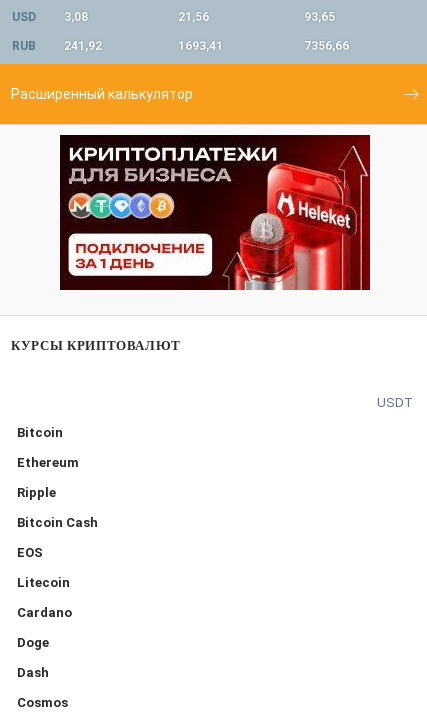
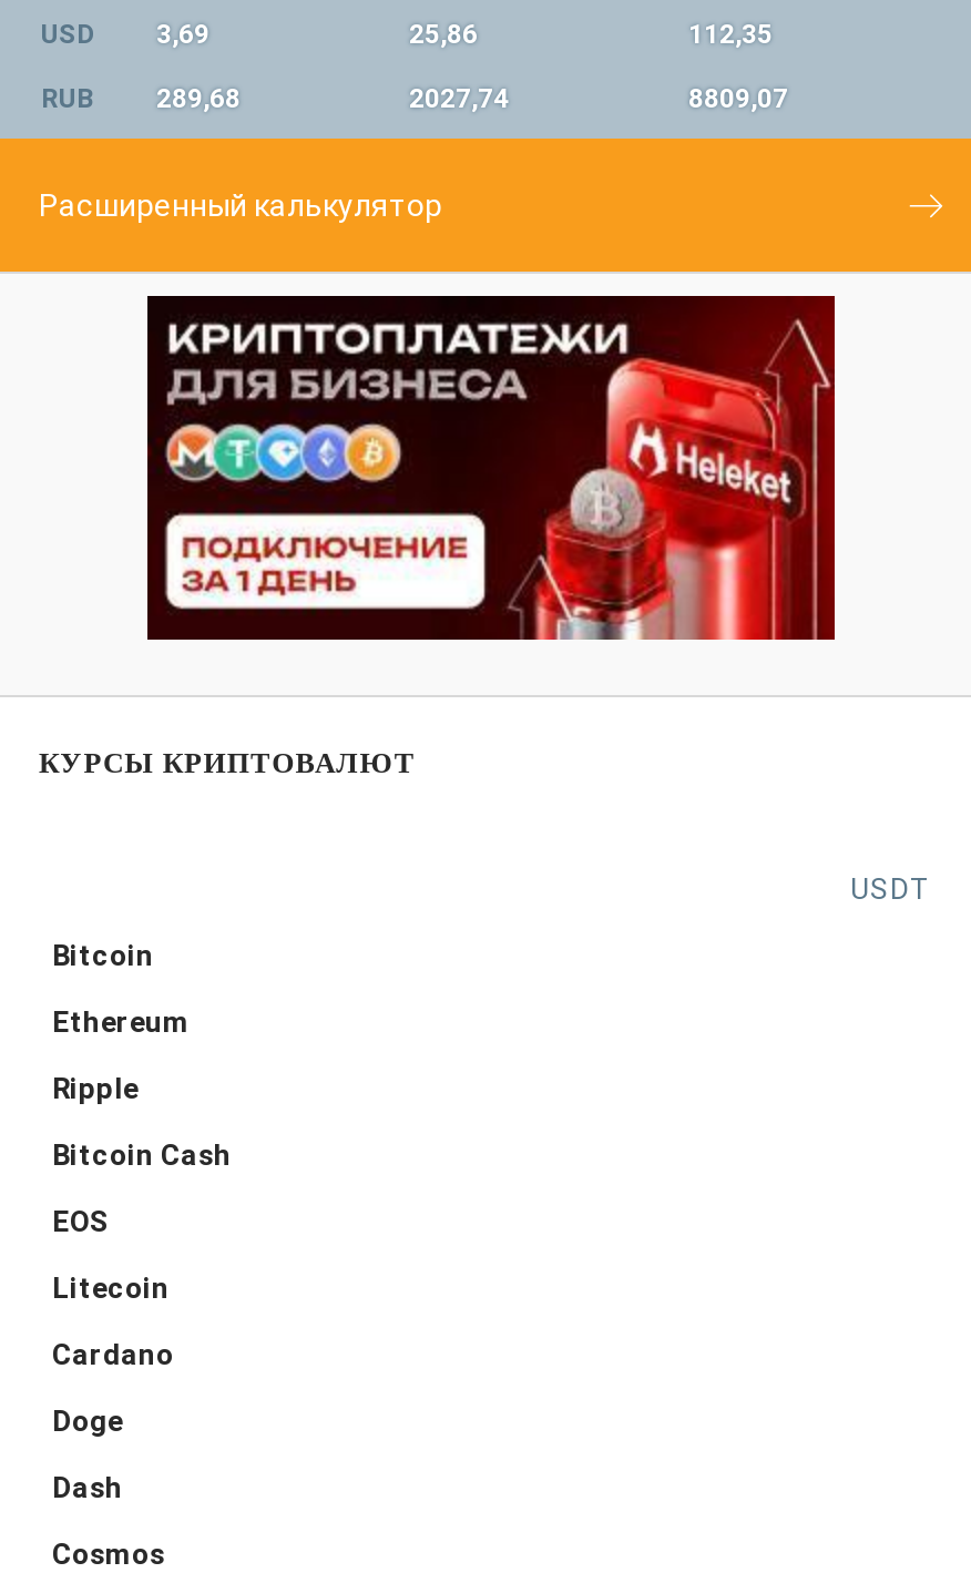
[12,10,88,24] USD 3,08 -> [41,19,209,50] USD 3,69
[178,10,209,24] 21,56 -> [409,19,478,50] 25,86
[304,10,335,24] 93,65 -> [688,19,773,50] 112,35
[12,39,102,53] RUB 241,92 -> [41,83,241,114] RUB 289,68
[178,39,223,53] 1693,41 -> [409,83,509,114] 2027,74
[304,39,349,53] 7356,66 -> [688,83,788,114] 8809,07

